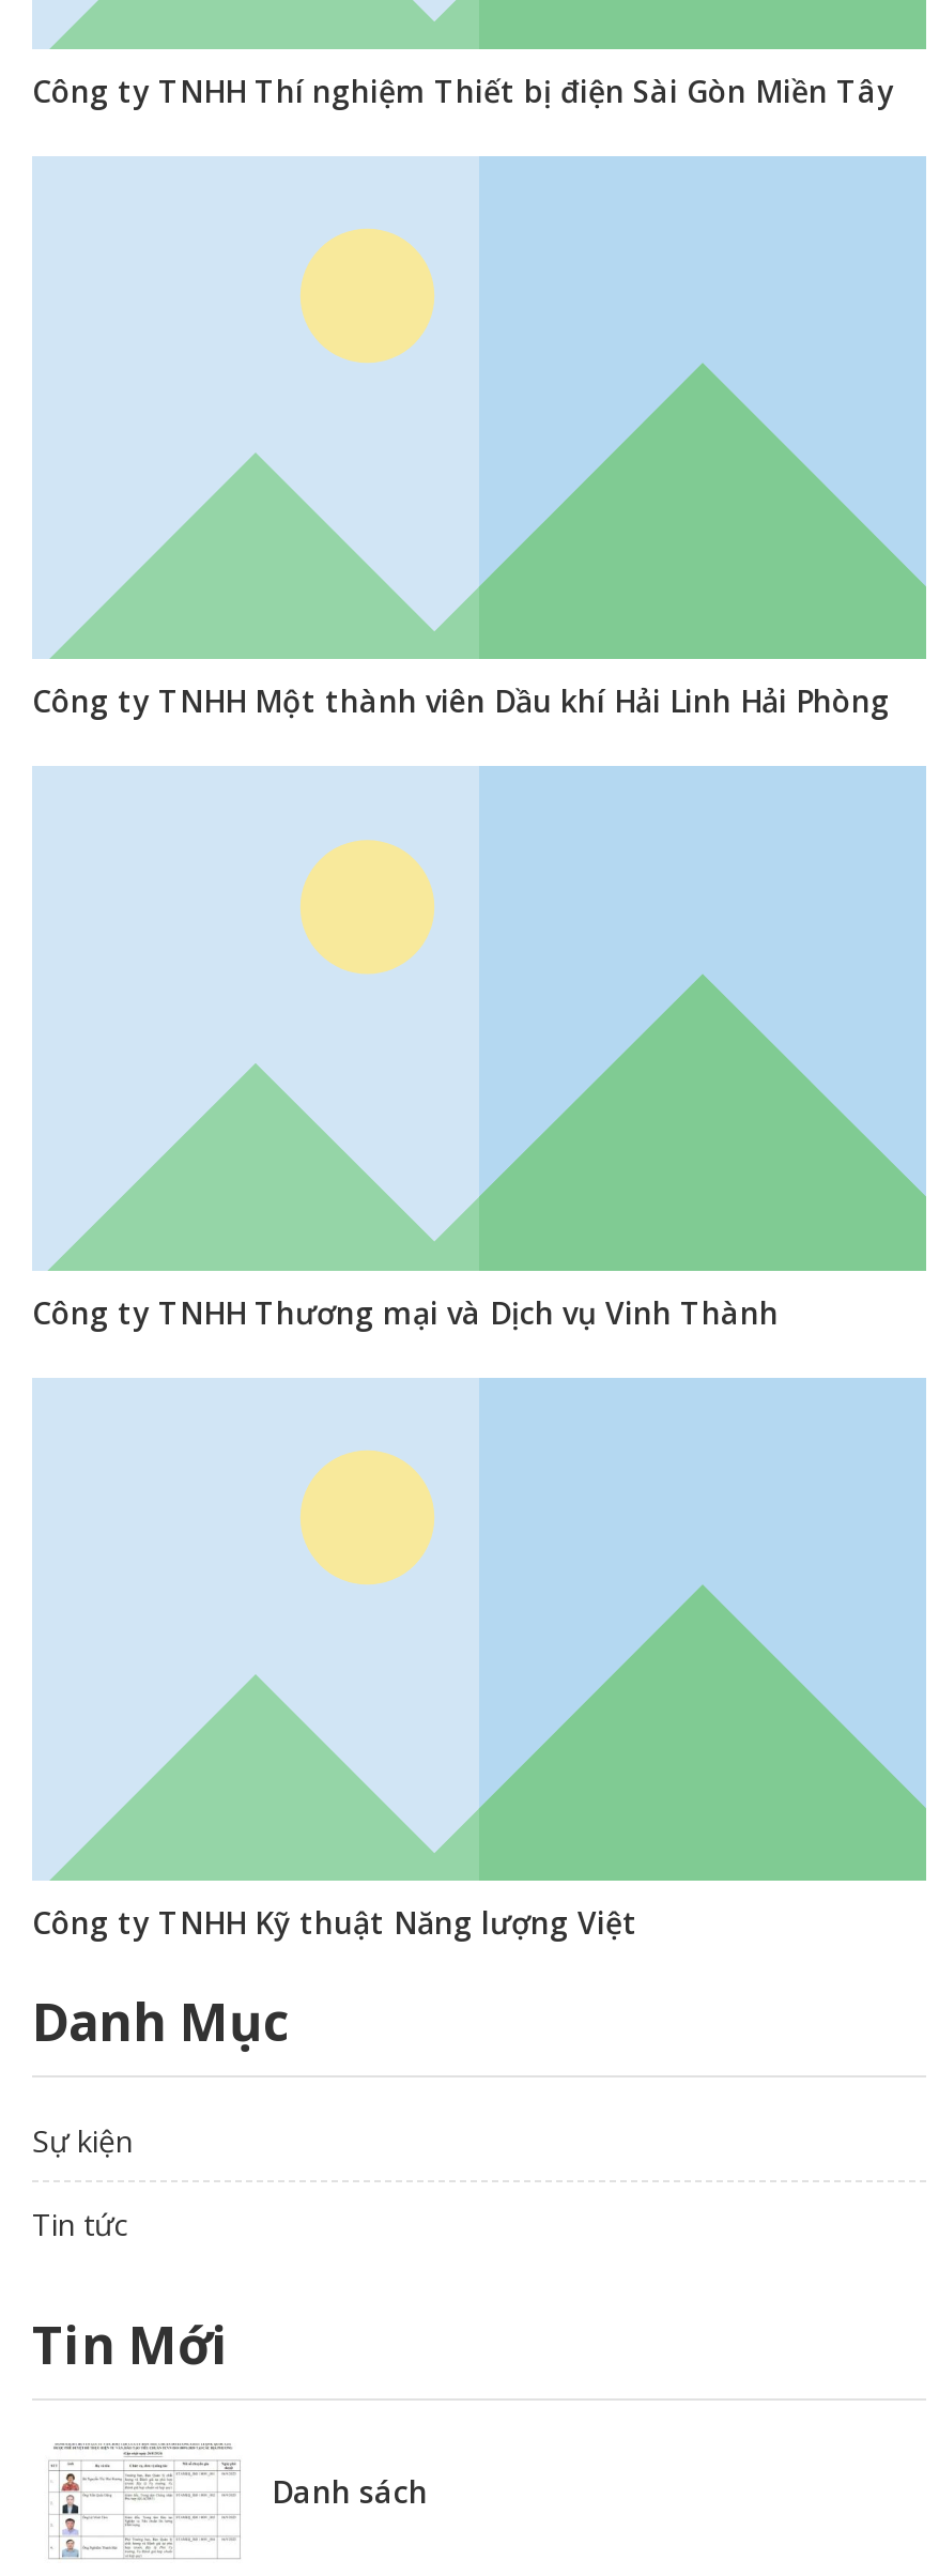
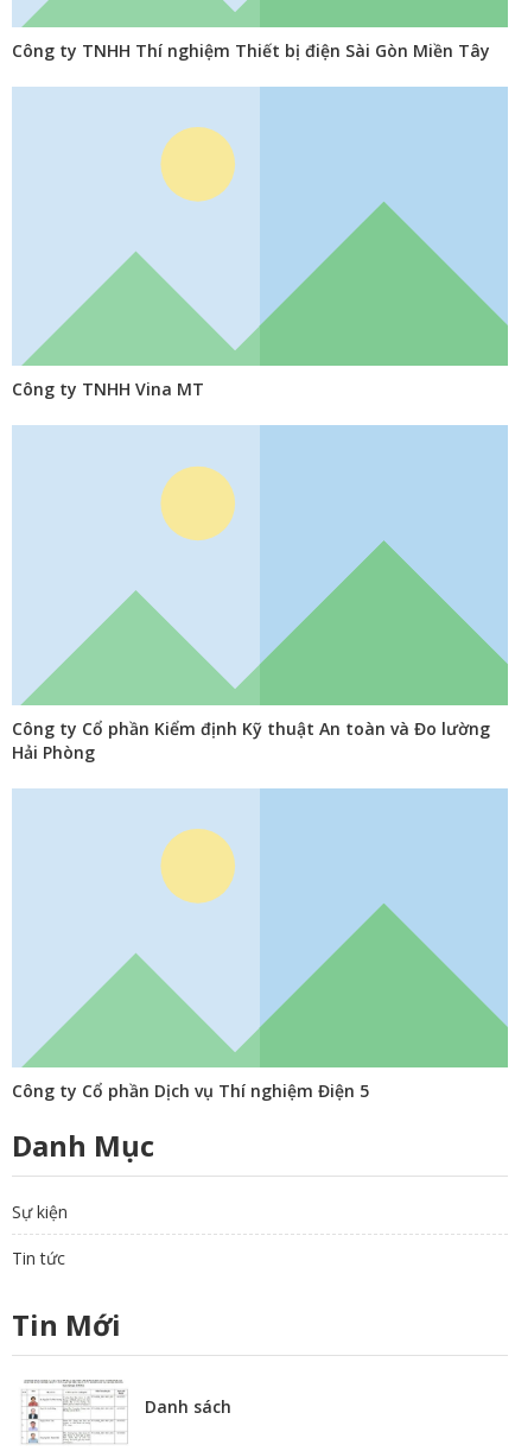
[32,681,890,722] Công ty TNHH Một thành viên Dầu khí Hải Linh Hải Phòng -> [12,378,204,401] Công ty TNHH Vina MT
[32,1291,779,1332] Công ty TNHH Thương mại và Dịch vụ Vinh Thành -> [12,717,490,763] Công ty Cổ phần Kiểm định Kỹ thuật An toàn và Đo lường | Hải Phòng
[32,1901,637,1942] Công ty TNHH Kỹ thuật Năng lượng Việt -> [12,1079,369,1102] Công ty Cổ phần Dịch vụ Thí nghiệm Điện 5

